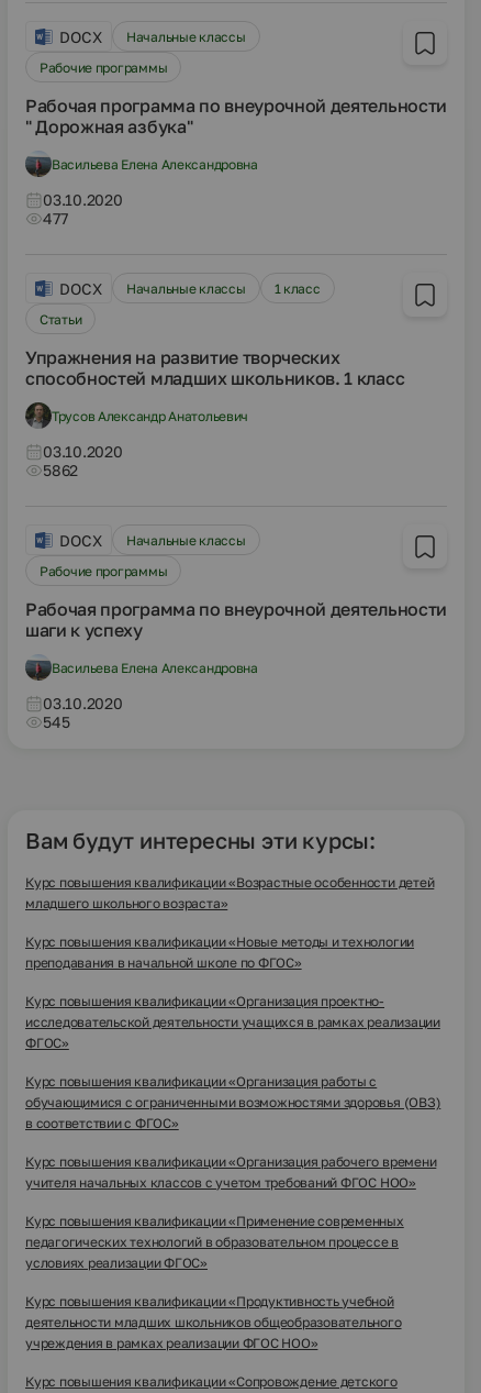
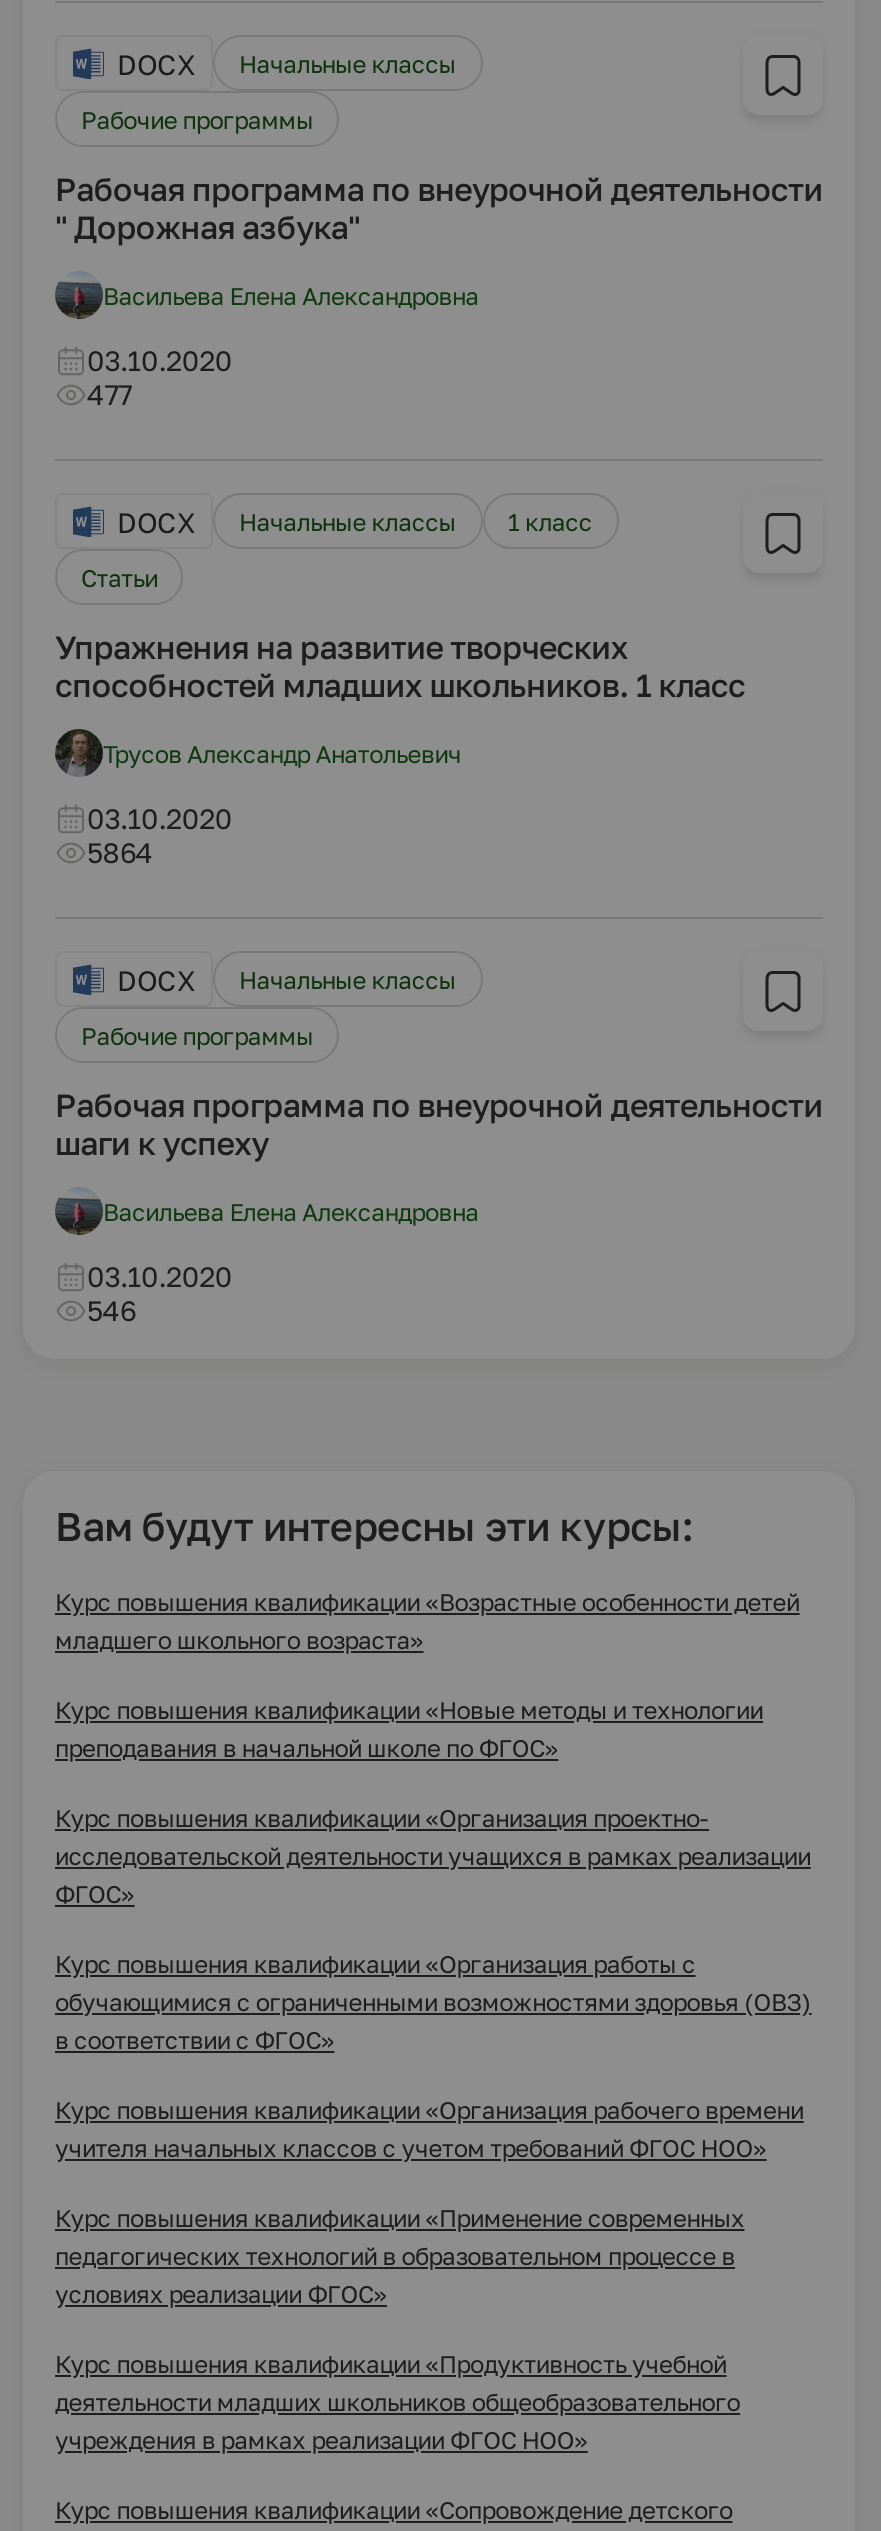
[43,461,78,479] 5862 -> [87,835,153,869] 5864
[43,712,70,731] 545 -> [87,1293,136,1327] 546

